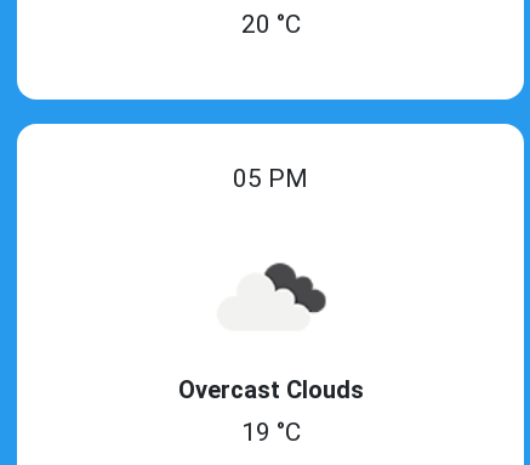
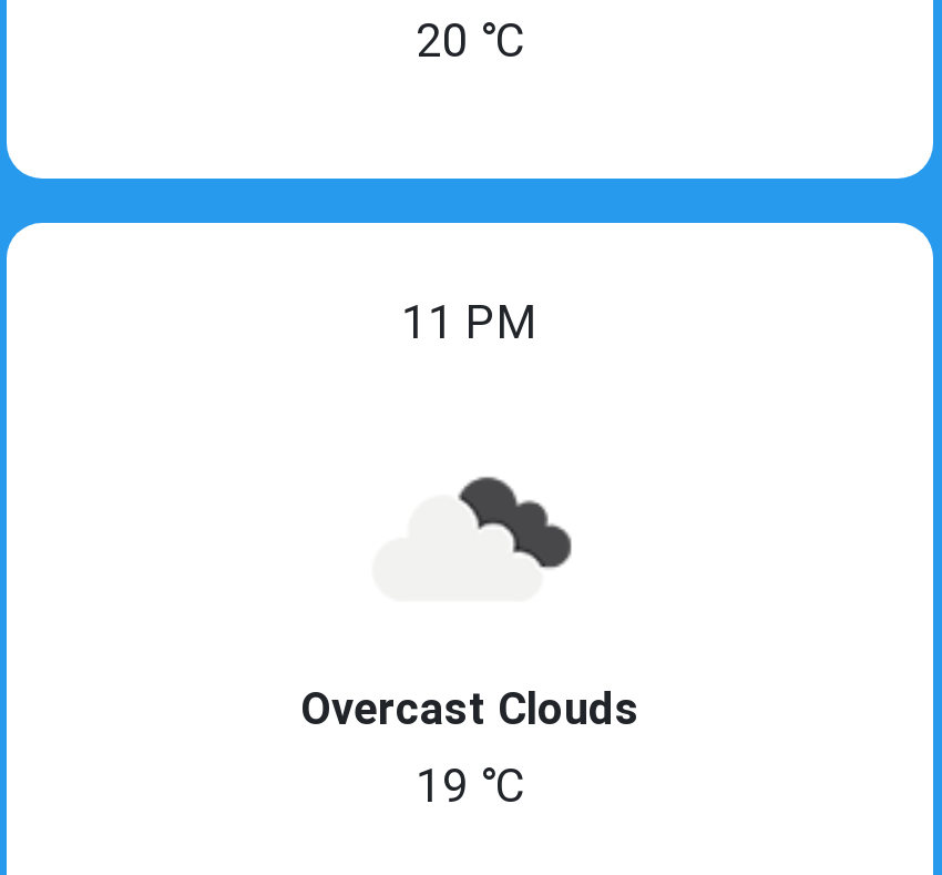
[233,164,308,193] 05 PM -> [401,296,539,349] 11 PM

